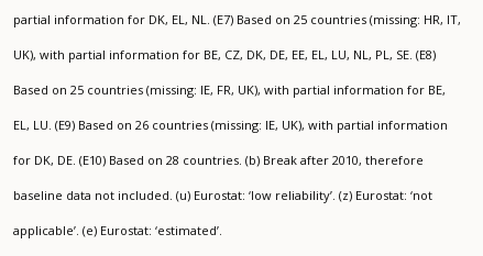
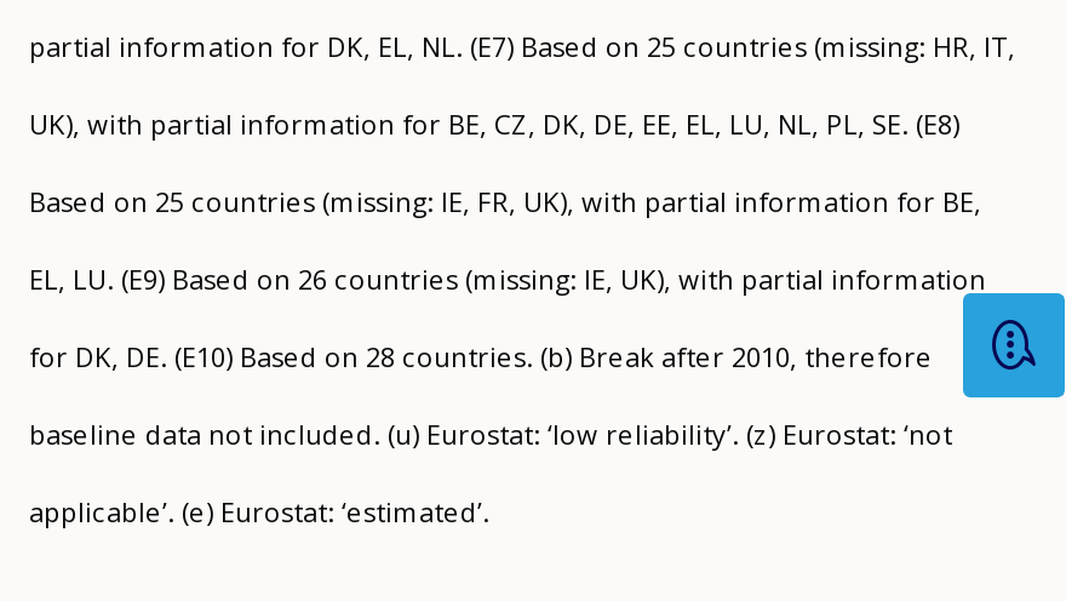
none -> [959,290,1059,401] [image]

